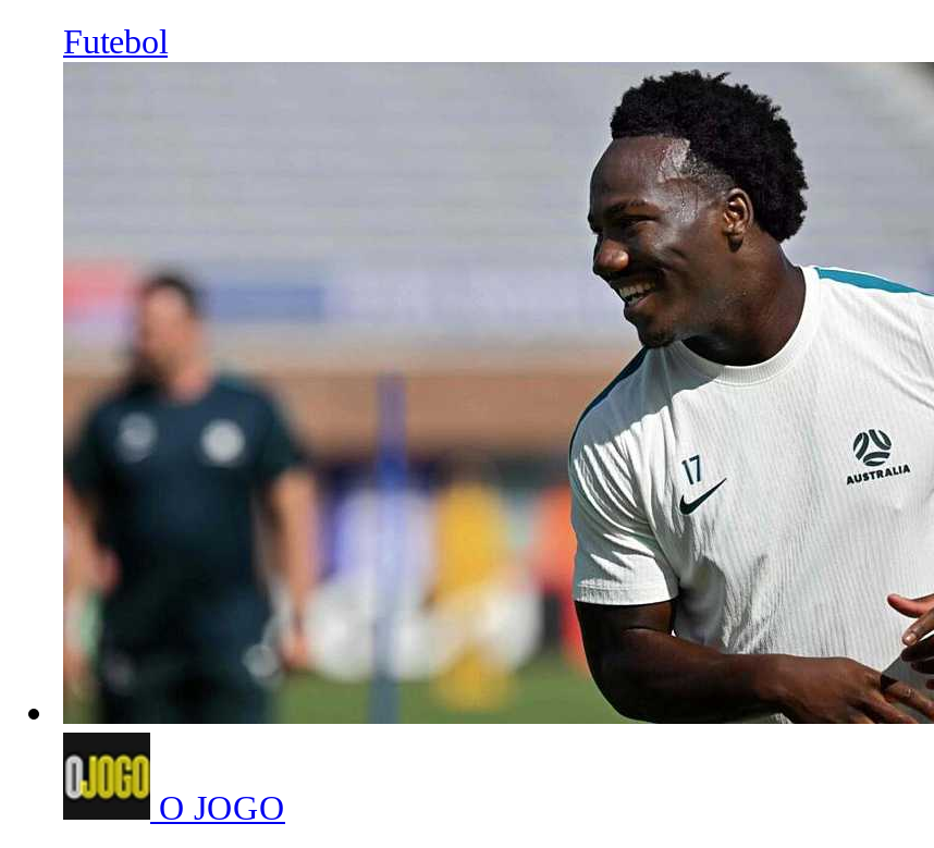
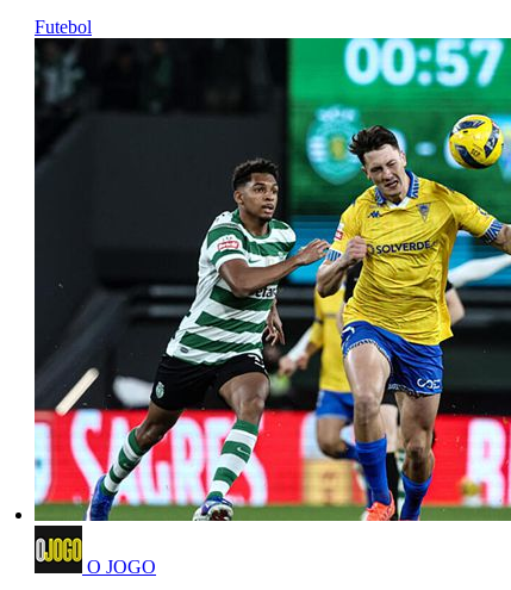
[61,61,927,734] [image] -> [33,37,507,522] [image]

